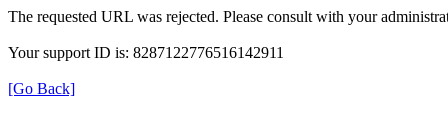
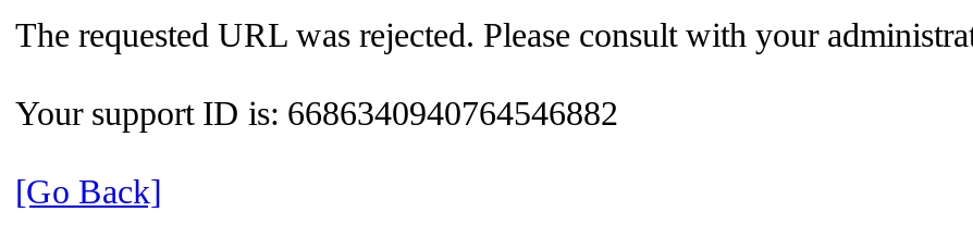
[8,44,284,61] Your support ID is: 8287122776516142911 -> [15,95,618,132] Your support ID is: 6686340940764546882

